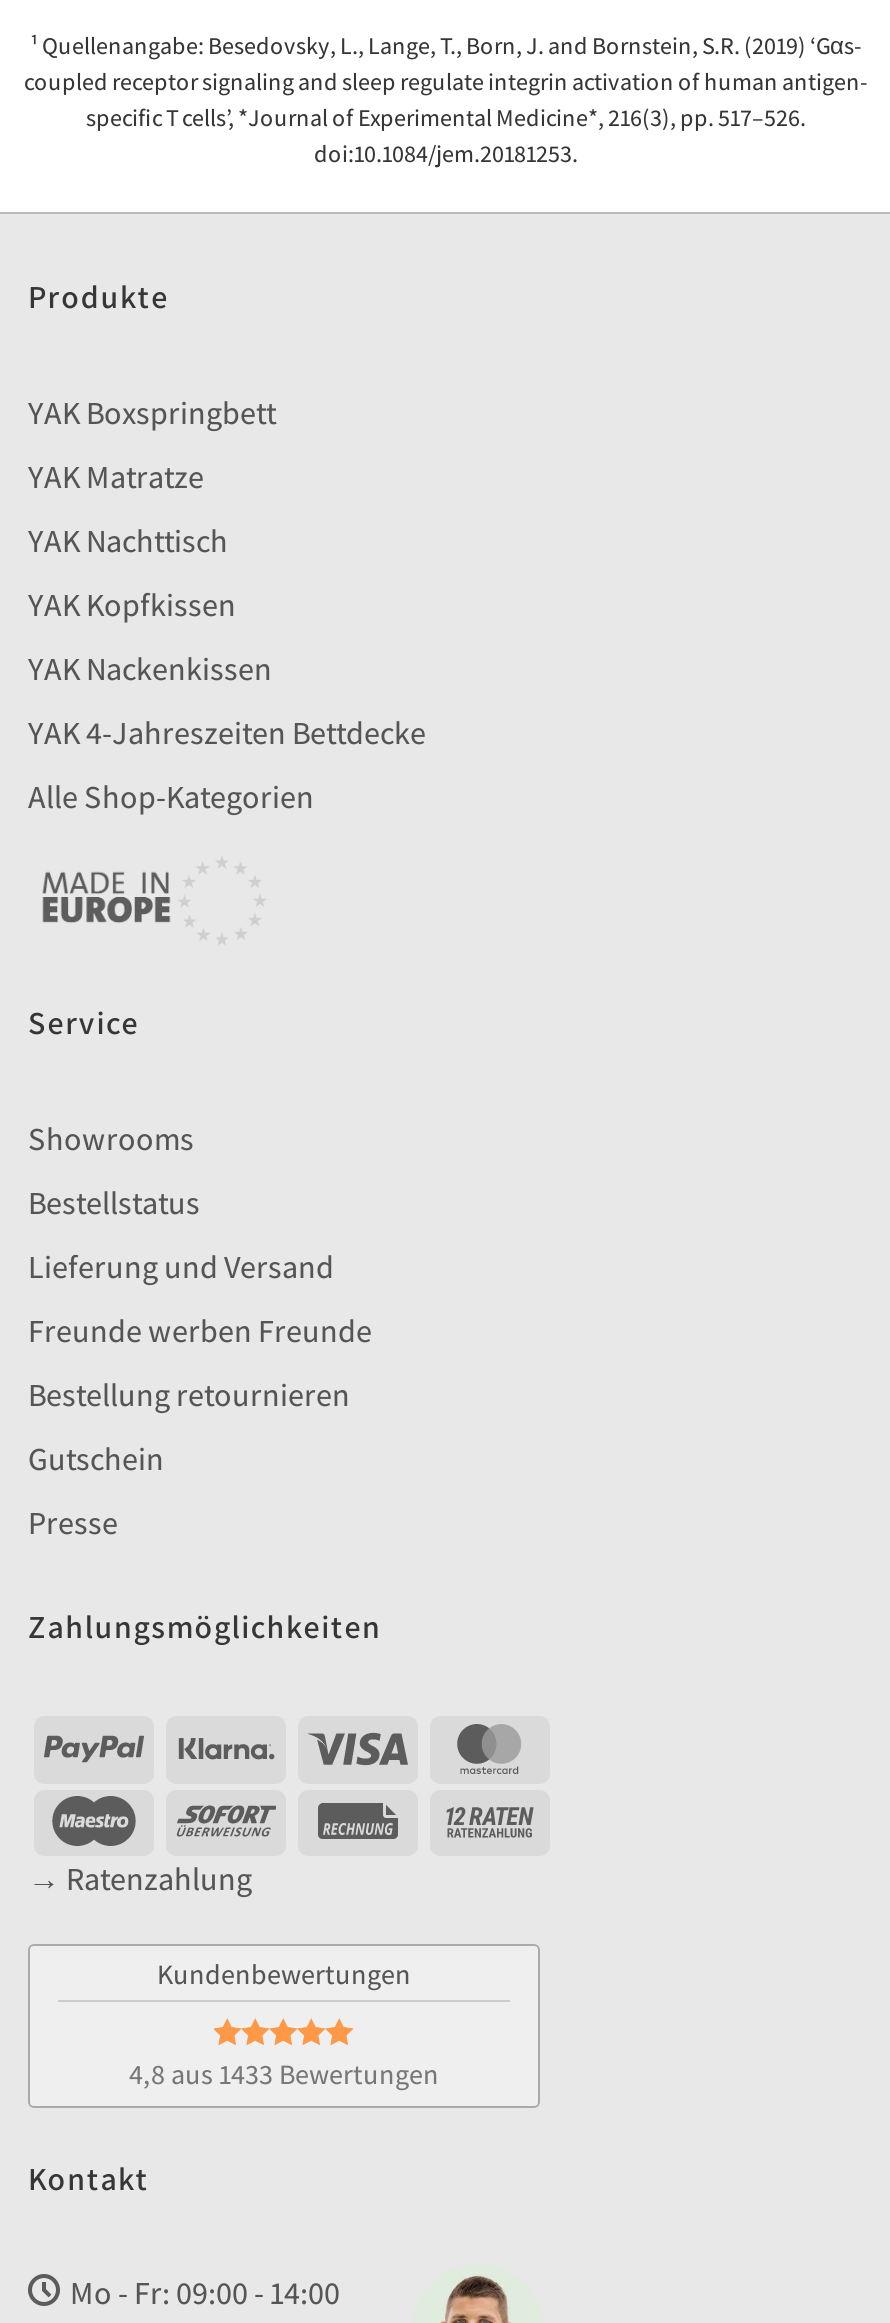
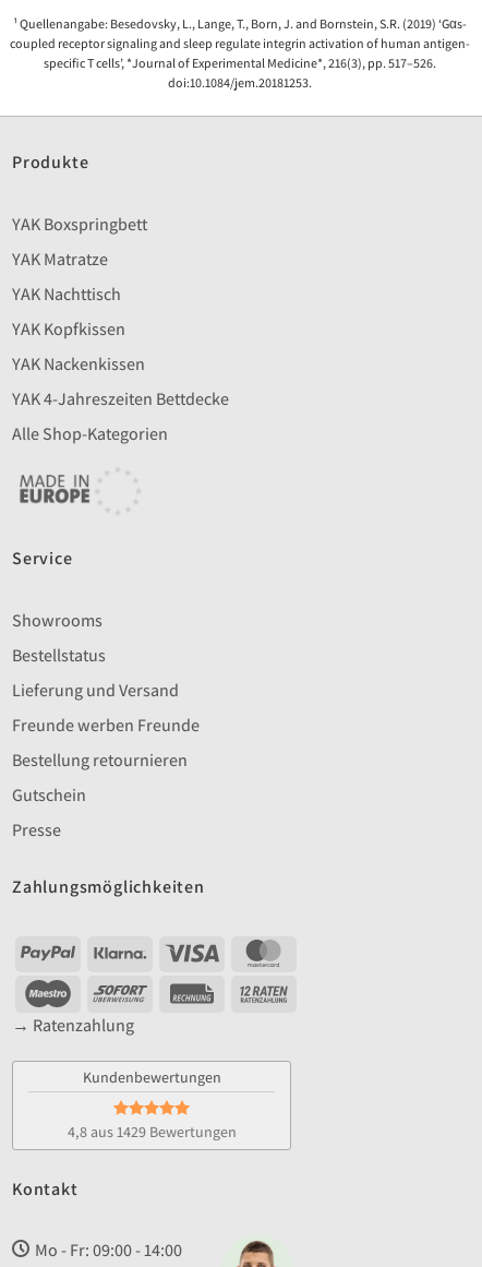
[129,2056,439,2092] 4,8 aus 1433 Bewertungen -> [67,1122,236,1141] 4,8 aus 1429 Bewertungen

